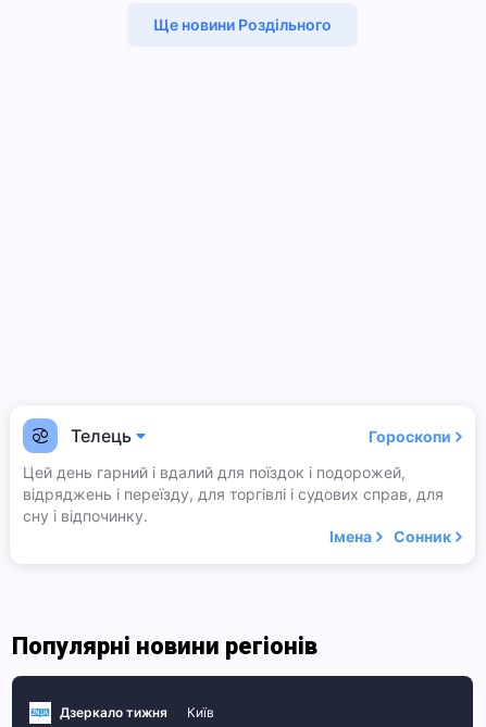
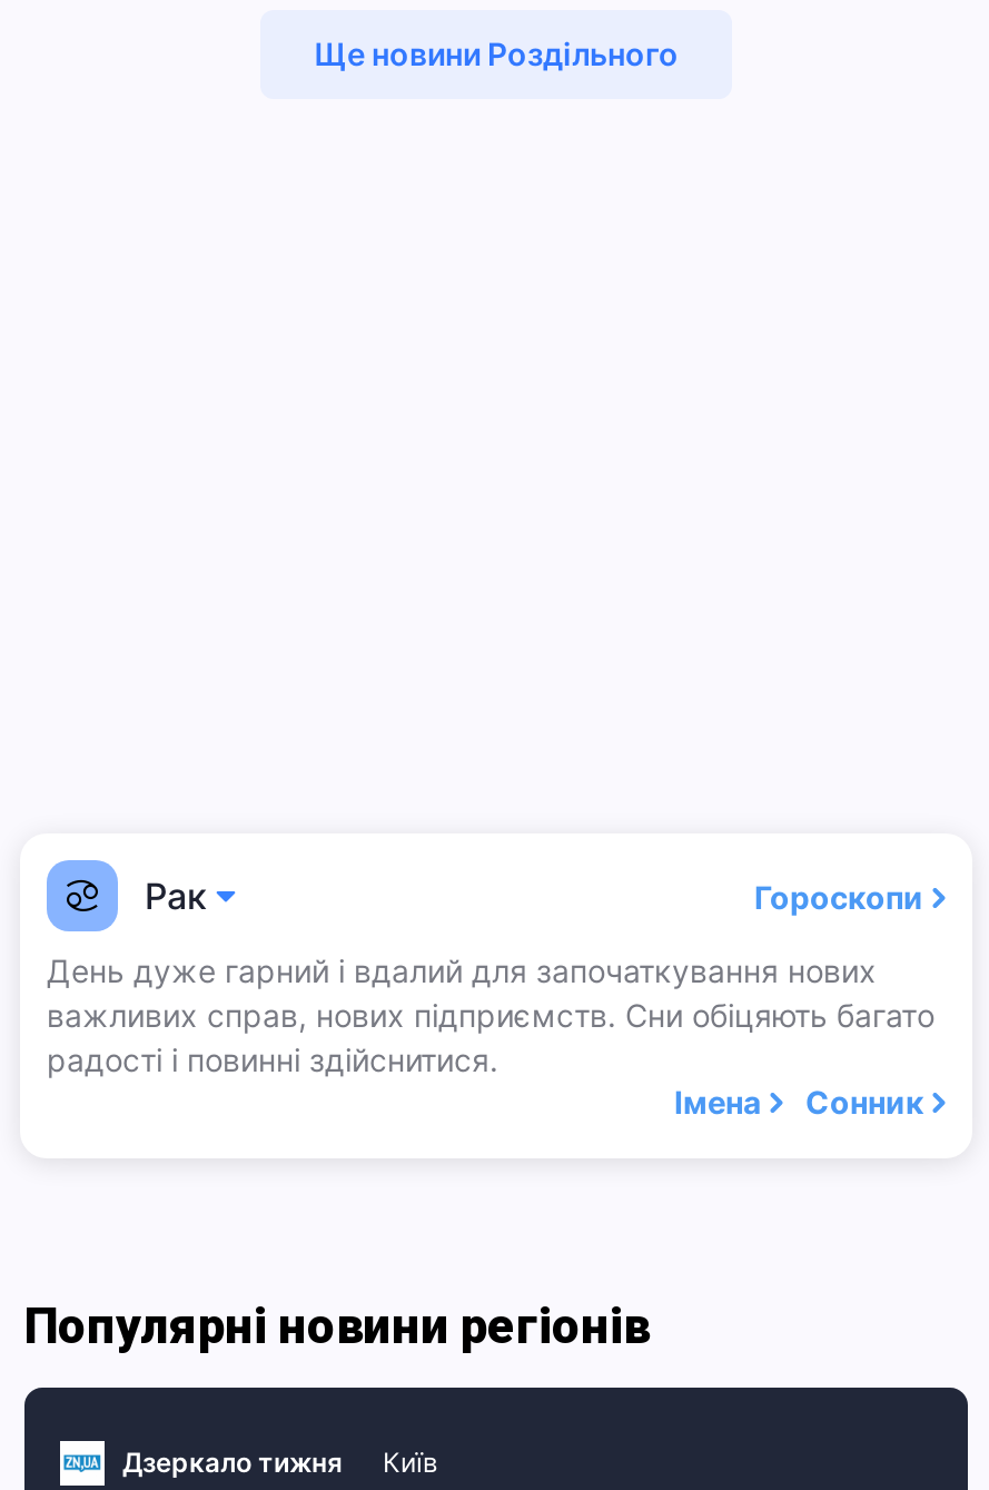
[71,425,132,447] Телець -> [145,874,207,918] Рак
[23,463,444,525] Цей день гарний і вдалий для поїздок і подорожей, | відряджень і переїзду, для торгівлі і судових справ, для | сну і відпочинку. -> [47,951,934,1078] День дуже гарний і вдалий для започаткування нових | важливих справ, нових підприємств. Сни обіцяють багато | радості і повинні здійснитися.

